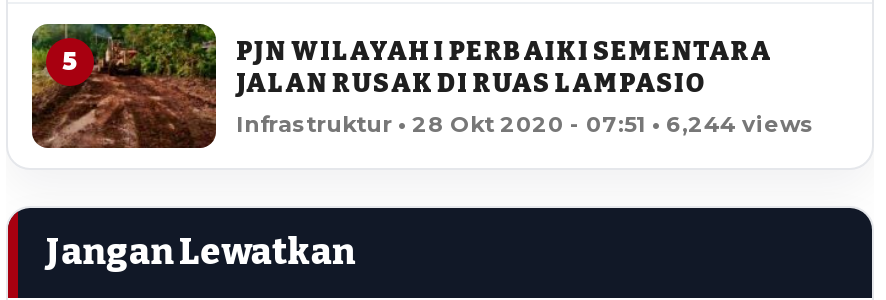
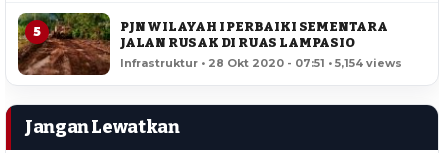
[236,109,814,137] Infrastruktur • 28 Okt 2020 - 07:51 • 6,244 views -> [120,56,402,70] Infrastruktur • 28 Okt 2020 - 07:51 • 5,154 views

